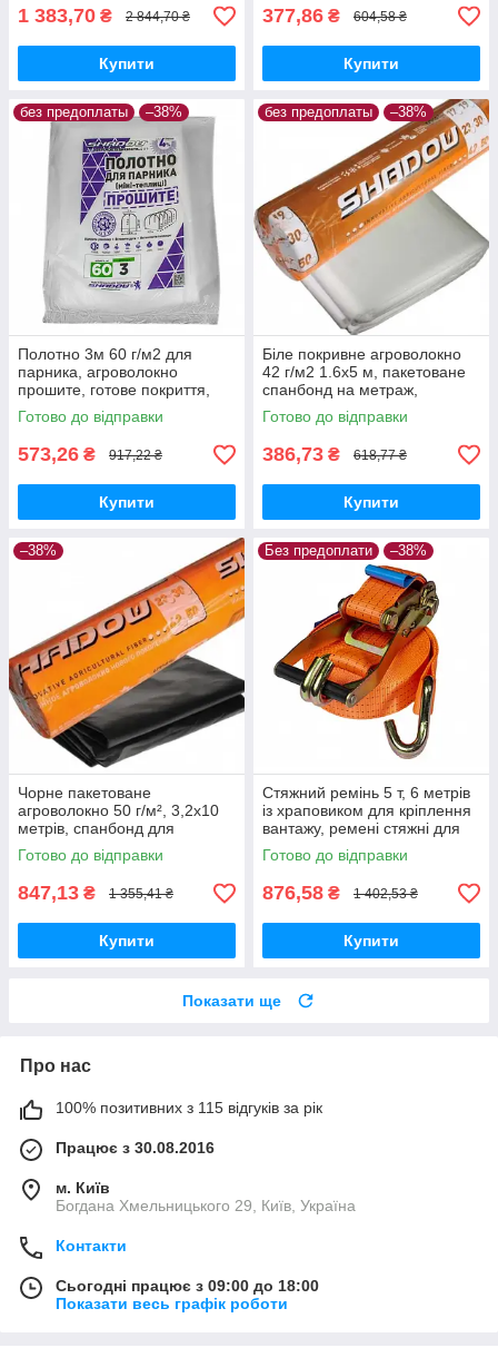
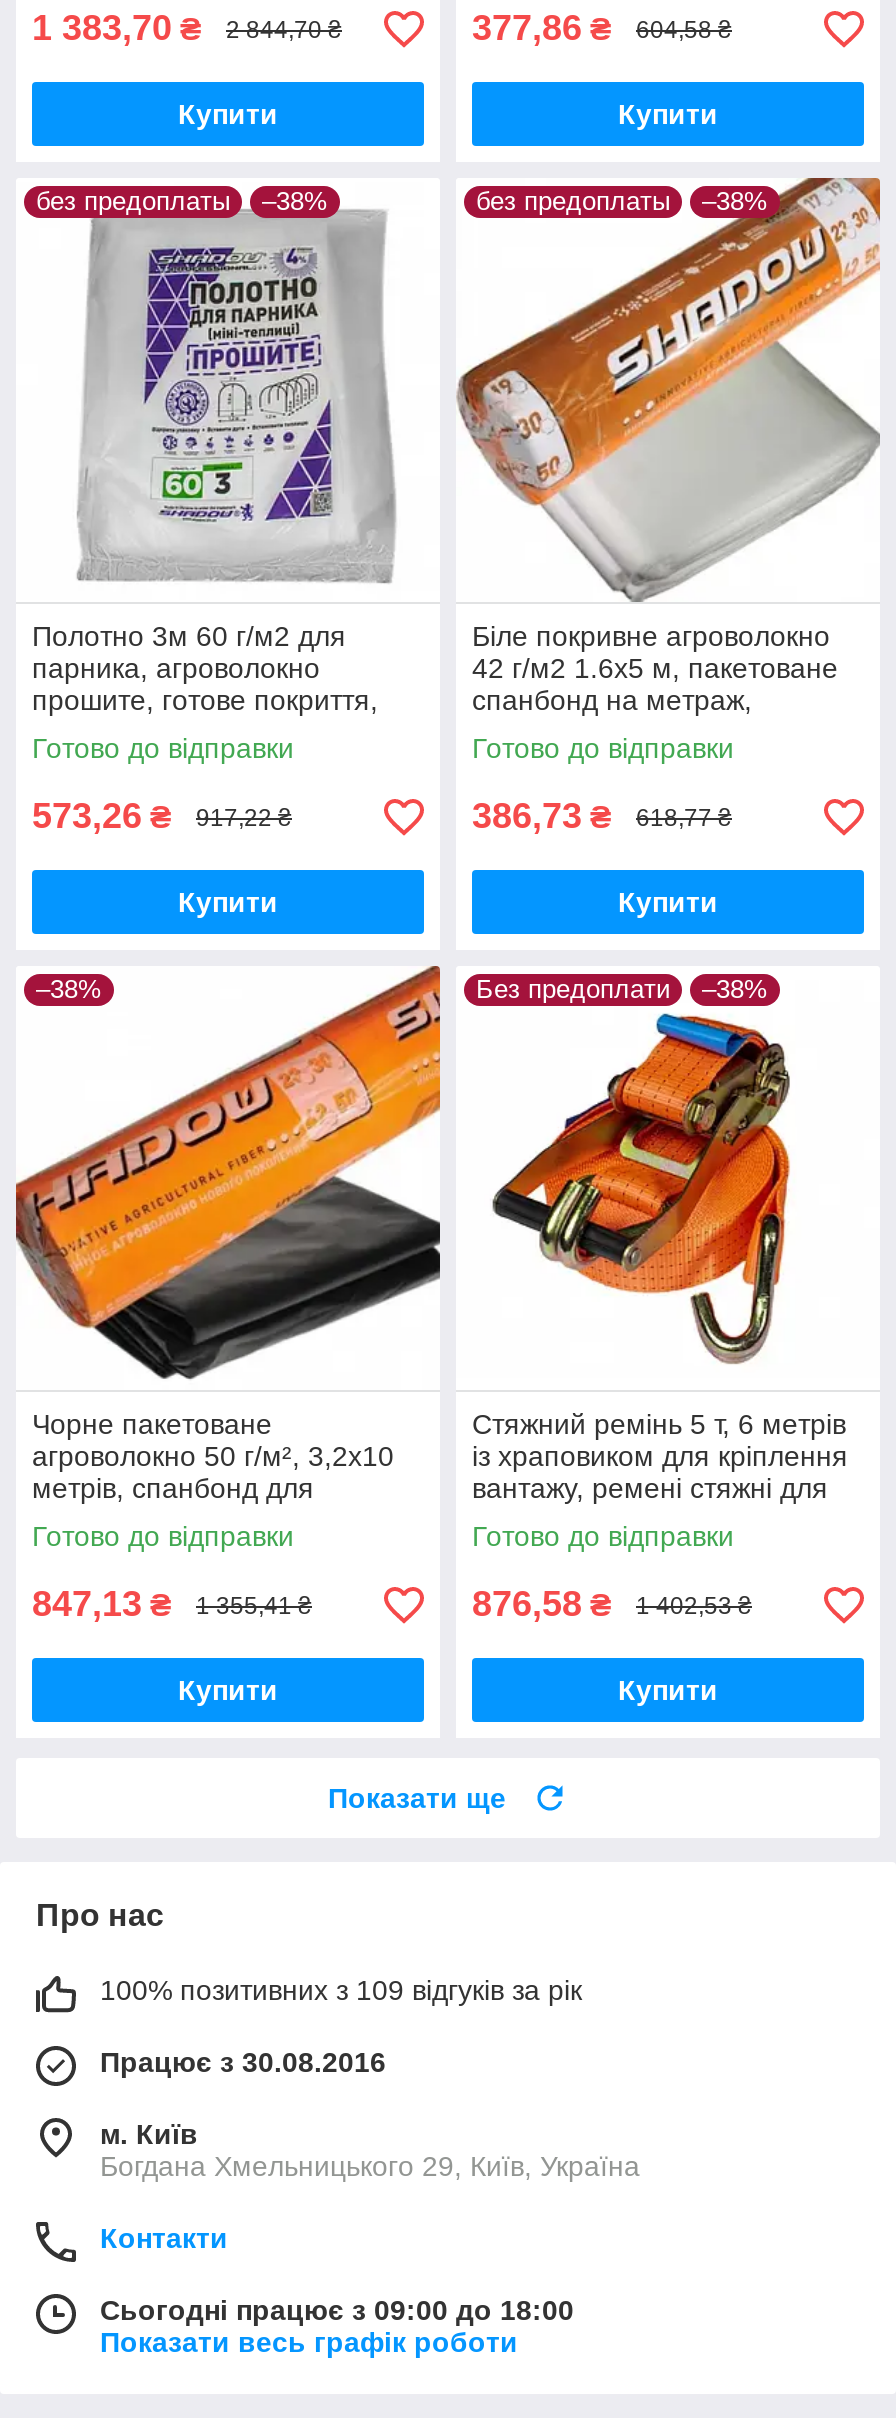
[56,1099,322,1117] 100% позитивних з 115 відгуків за рік -> [100,1975,582,2007] 100% позитивних з 109 відгуків за рік

